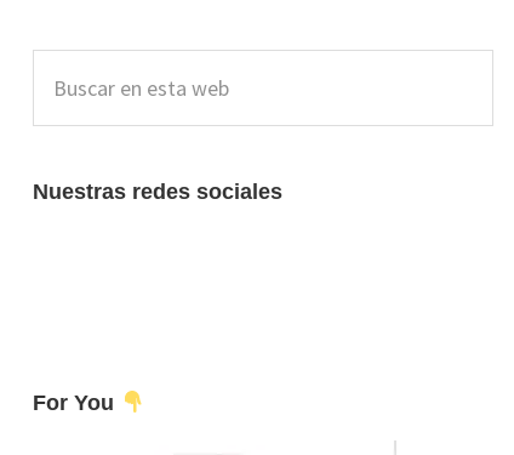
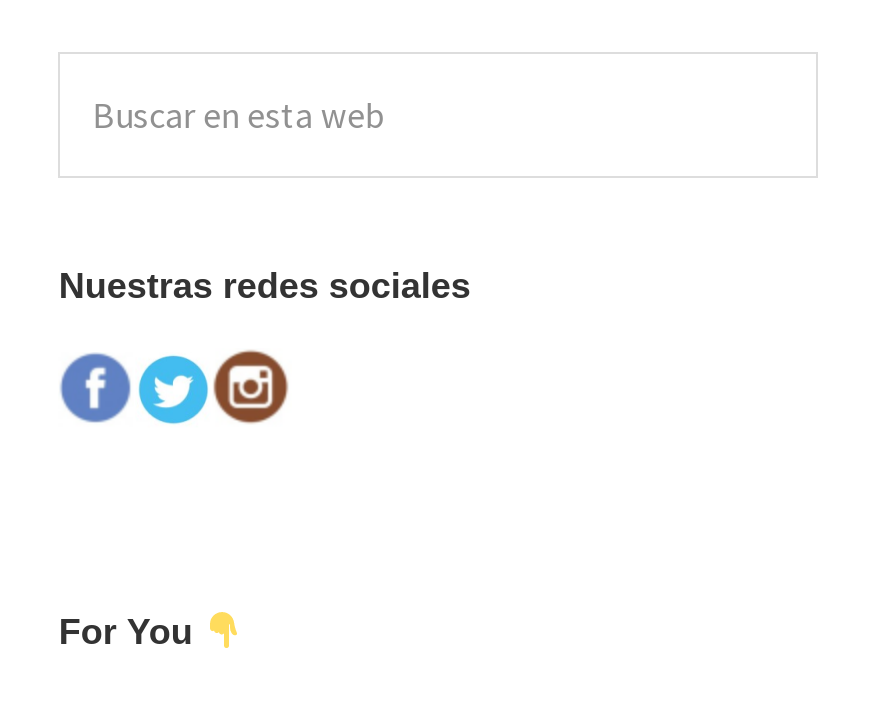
none -> [58,348,290,426] [image]

